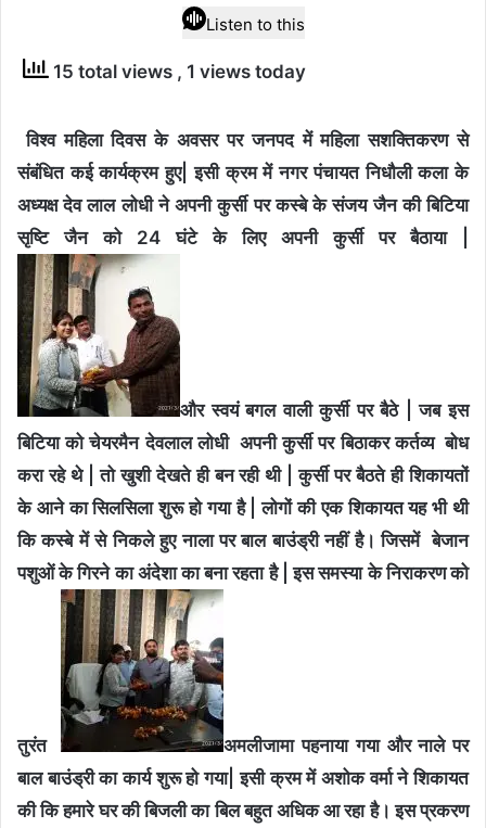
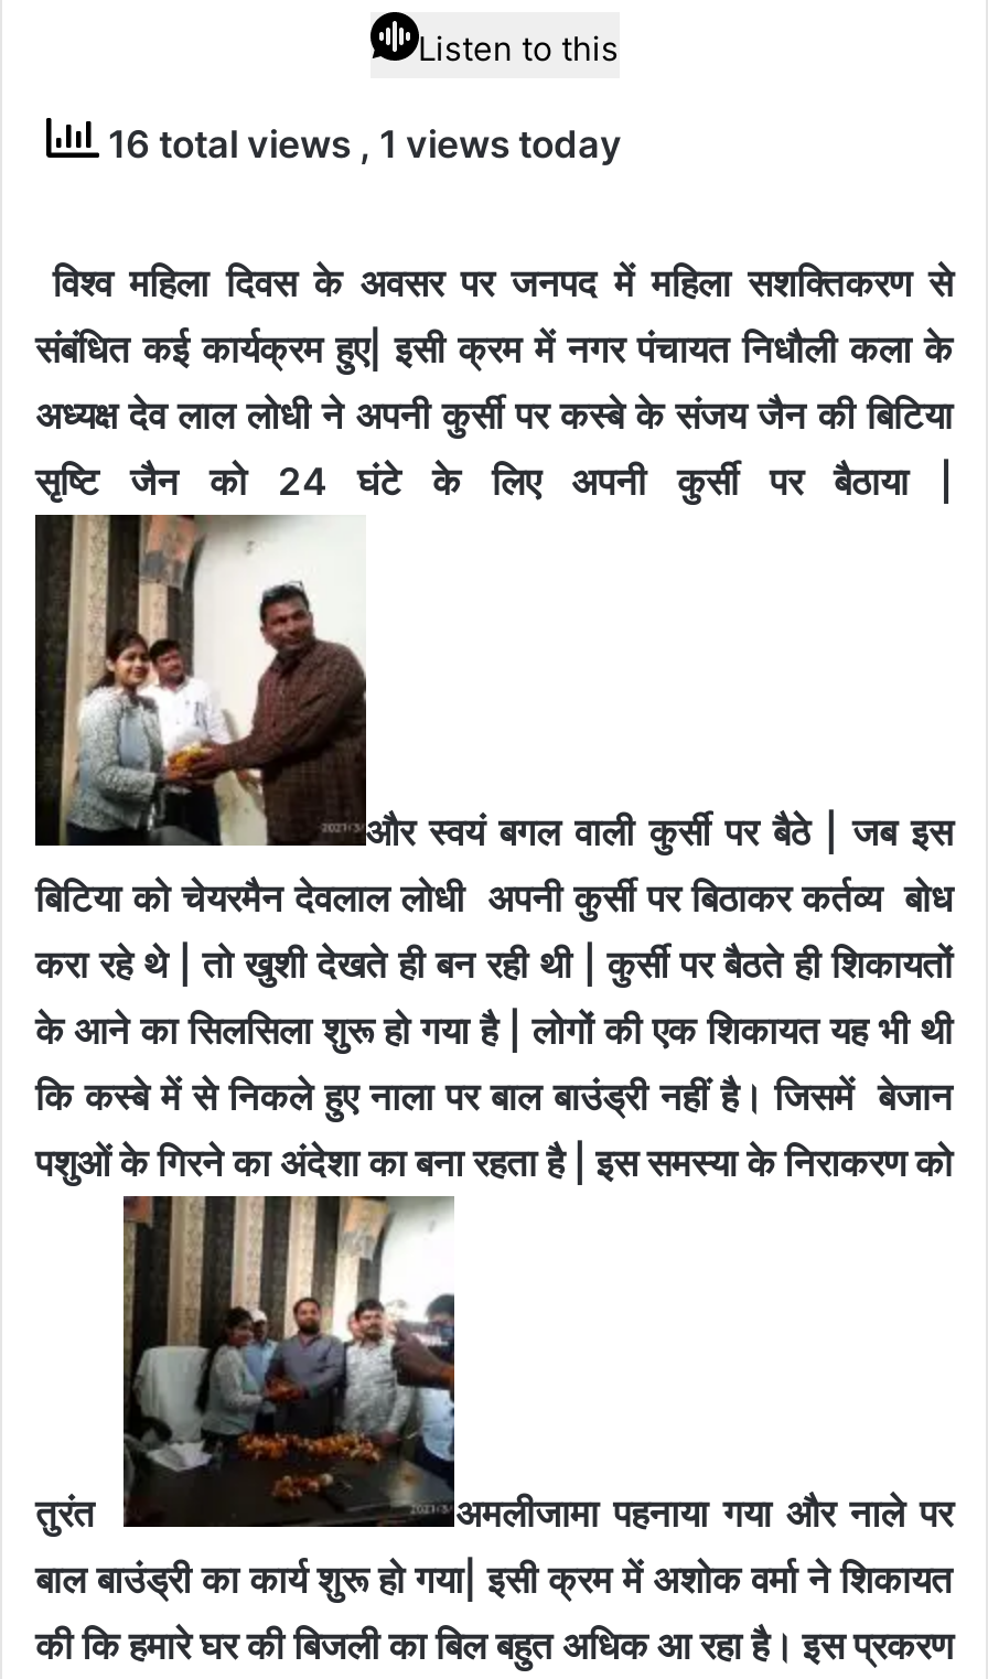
[49,61,306,83] 15 total views, 1 views today -> [99,123,622,167] 16 total views, 1 views today

